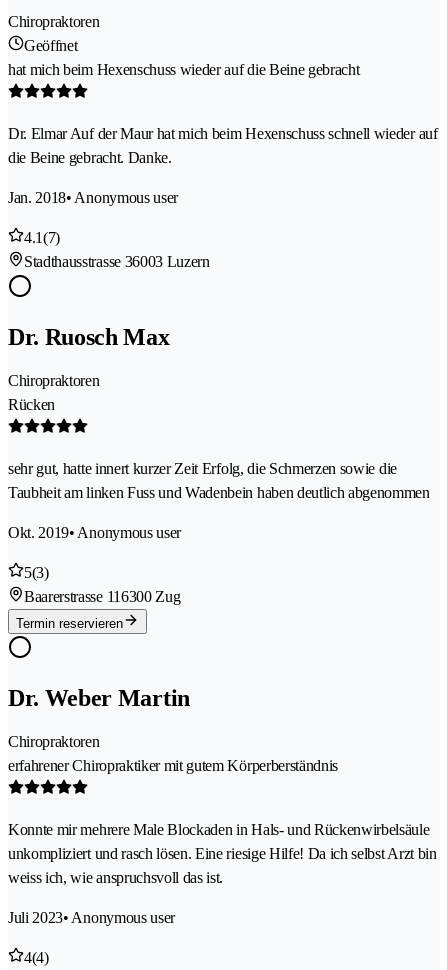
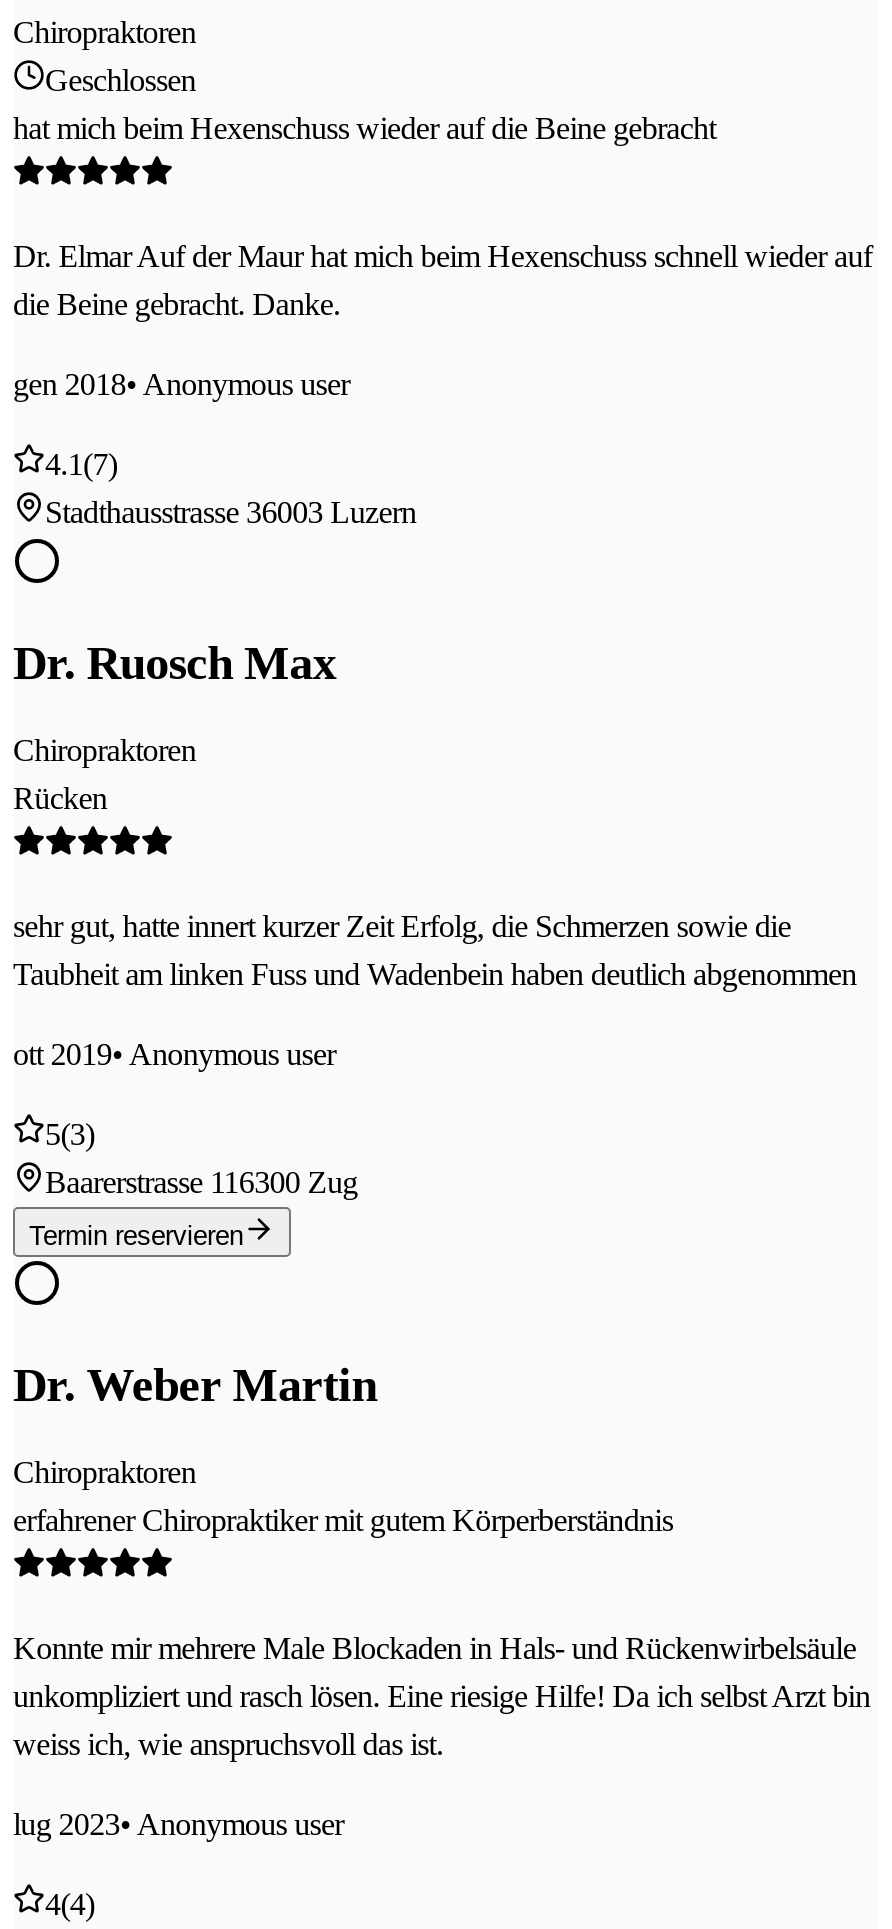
[24,37,77,54] Geöffnet -> [45,64,196,98] Geschlossen
[8,189,178,206] Jan. 2018• Anonymous user -> [13,368,350,402] gen 2018• Anonymous user
[8,524,181,541] Okt. 2019• Anonymous user -> [13,1037,336,1071] ott 2019• Anonymous user
[8,909,175,926] Juli 2023• Anonymous user -> [13,1807,344,1841] lug 2023• Anonymous user

